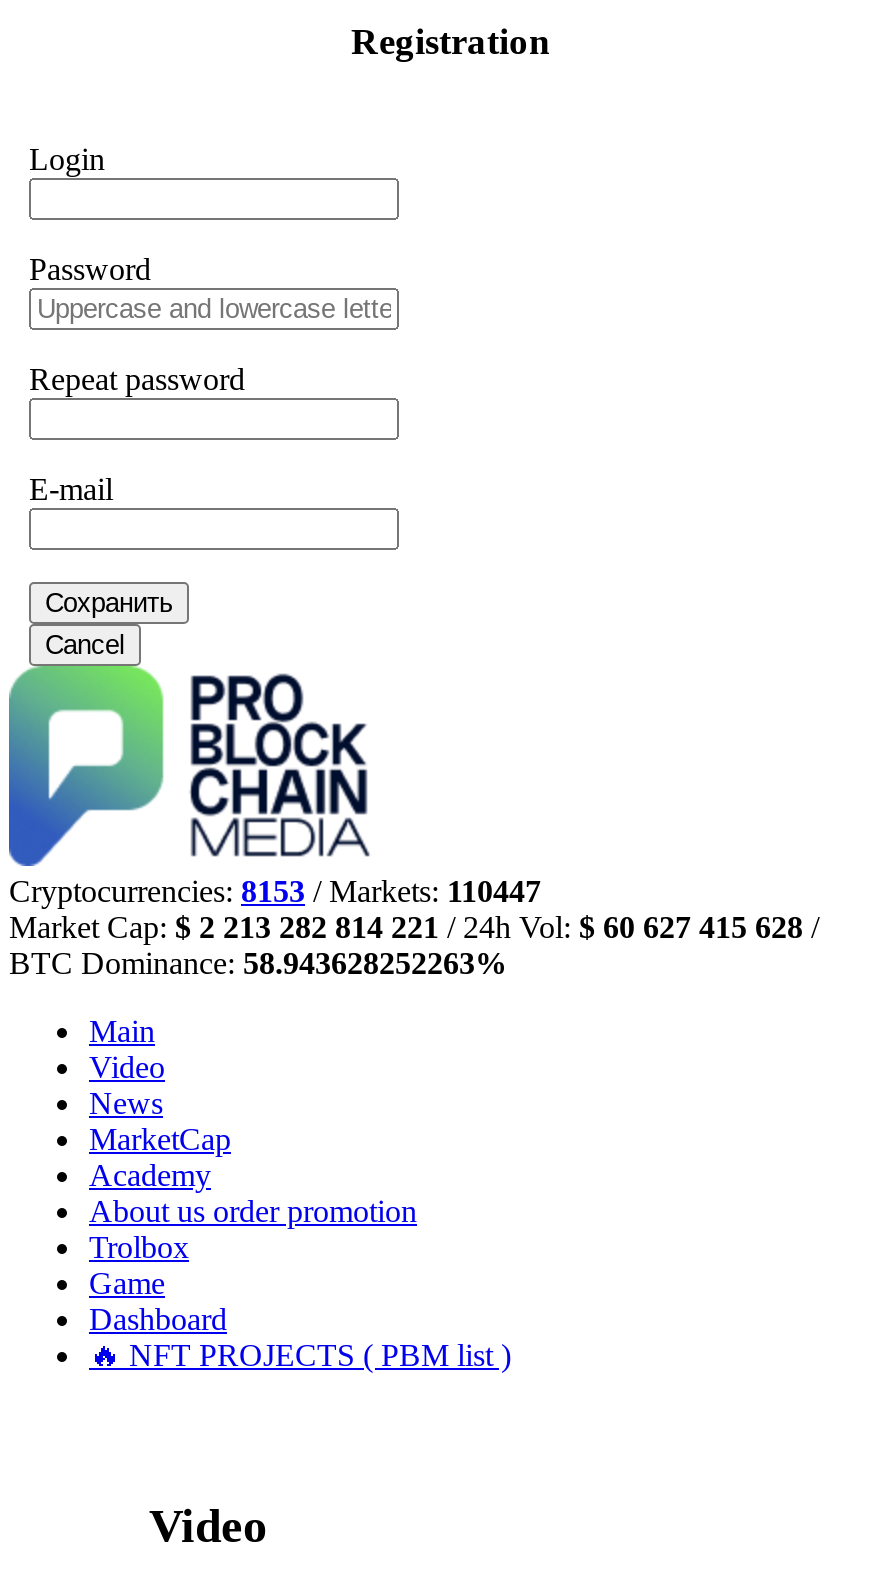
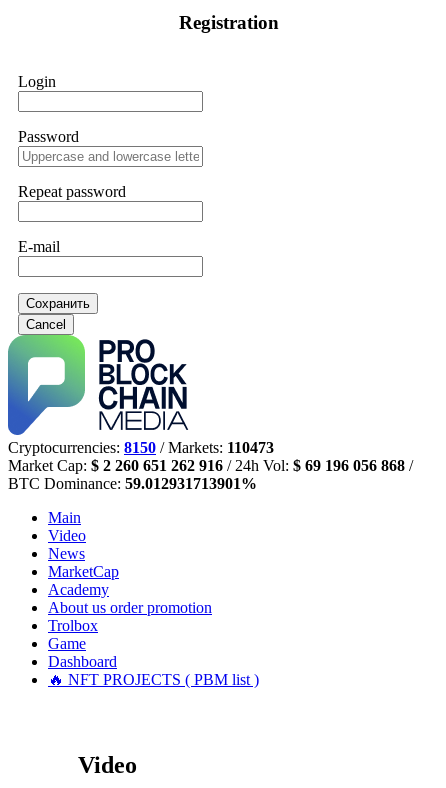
[9,874,541,908] Cryptocurrencies: 8153 / Markets: 110447 -> [8,439,274,456] Cryptocurrencies: 8150 / Markets: 110473
[9,910,819,944] Market Cap: $ 2 213 282 814 221 / 24h Vol: $ 60 627 415 628 / -> [8,457,413,474] Market Cap: $ 2 260 651 262 916 / 24h Vol: $ 69 196 056 868 /
[9,946,507,980] BTC Dominance: 58.943628252263% -> [8,475,257,492] BTC Dominance: 59.012931713901%

